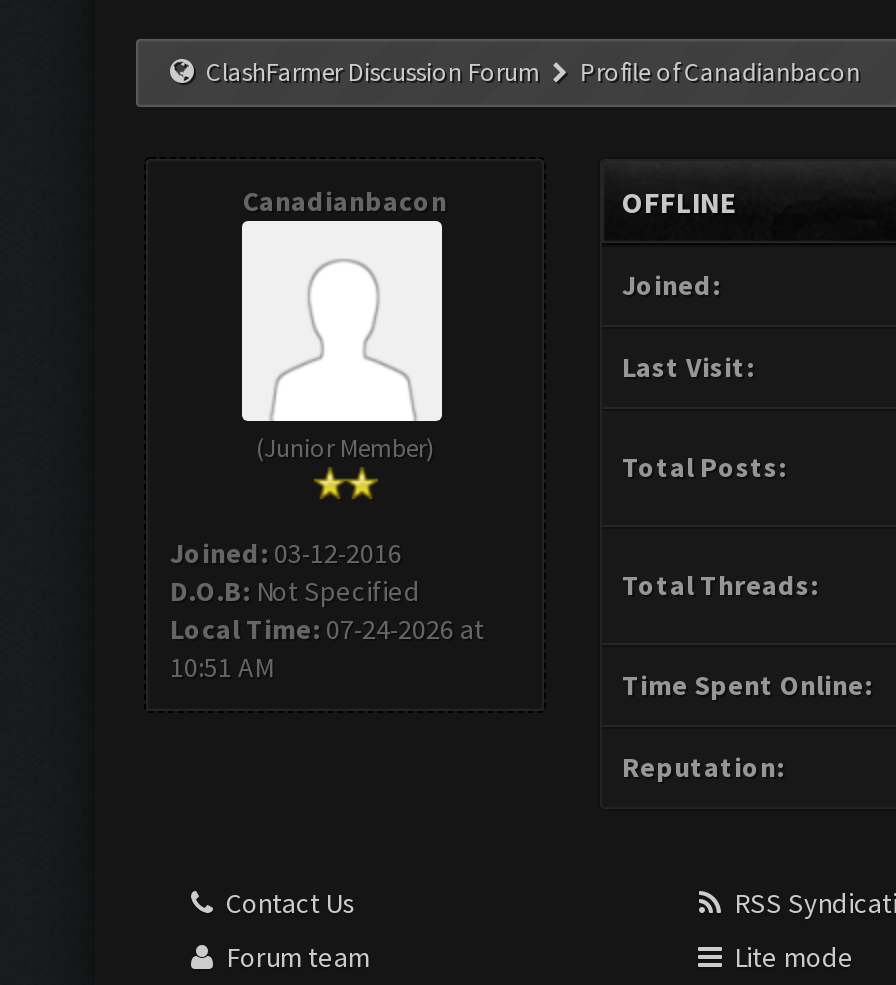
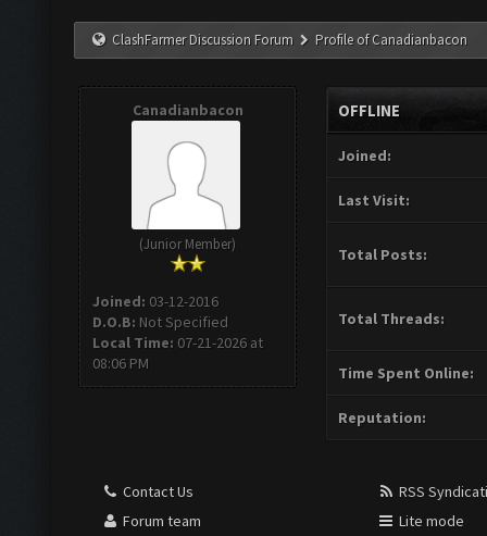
[170,611,484,685] Local Time: 07-24-2026 at | 10:51 AM -> [92,333,263,373] Local Time: 07-21-2026 at | 08:06 PM

